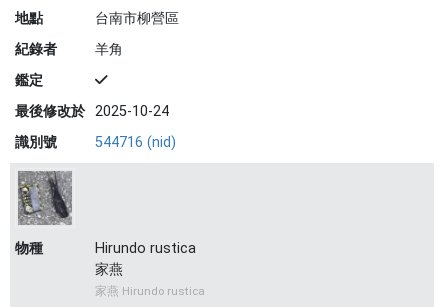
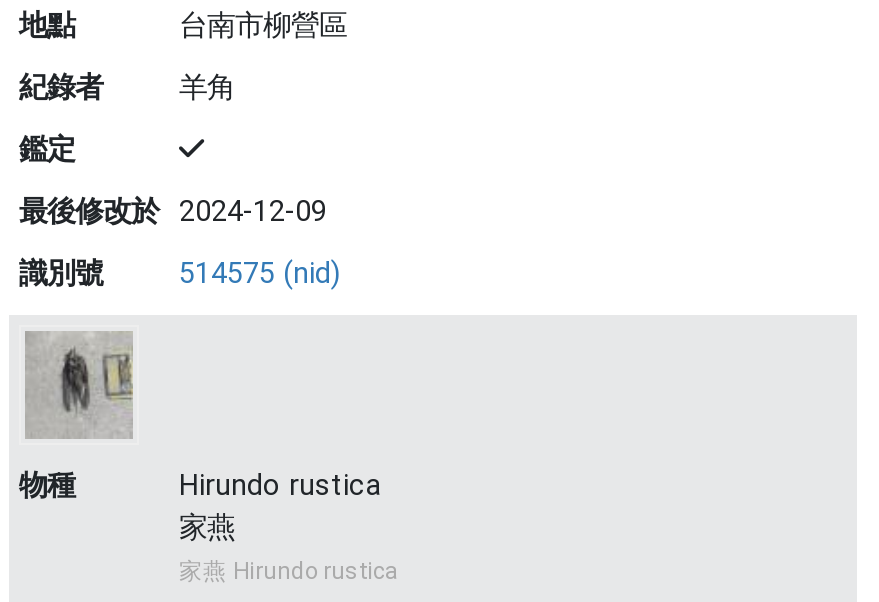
[15,103,169,120] 最後修改於 2025-10-24 -> [19,195,327,229] 最後修改於 2024-12-09
[95,134,176,151] 544716 (nid) -> [179,257,341,291] 514575 (nid)
[18,171,72,224] [image] -> [25,333,133,435] [image]

